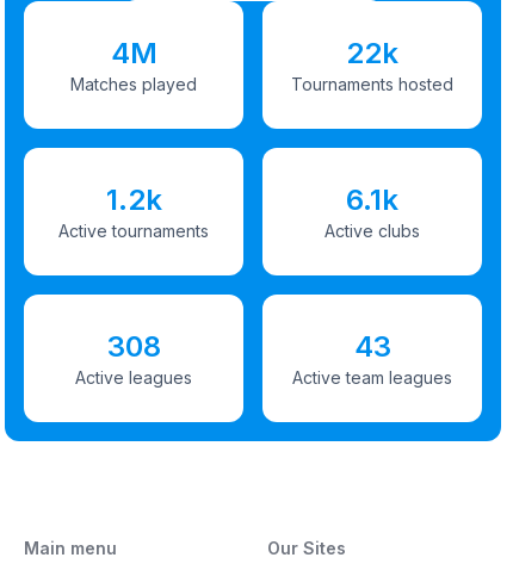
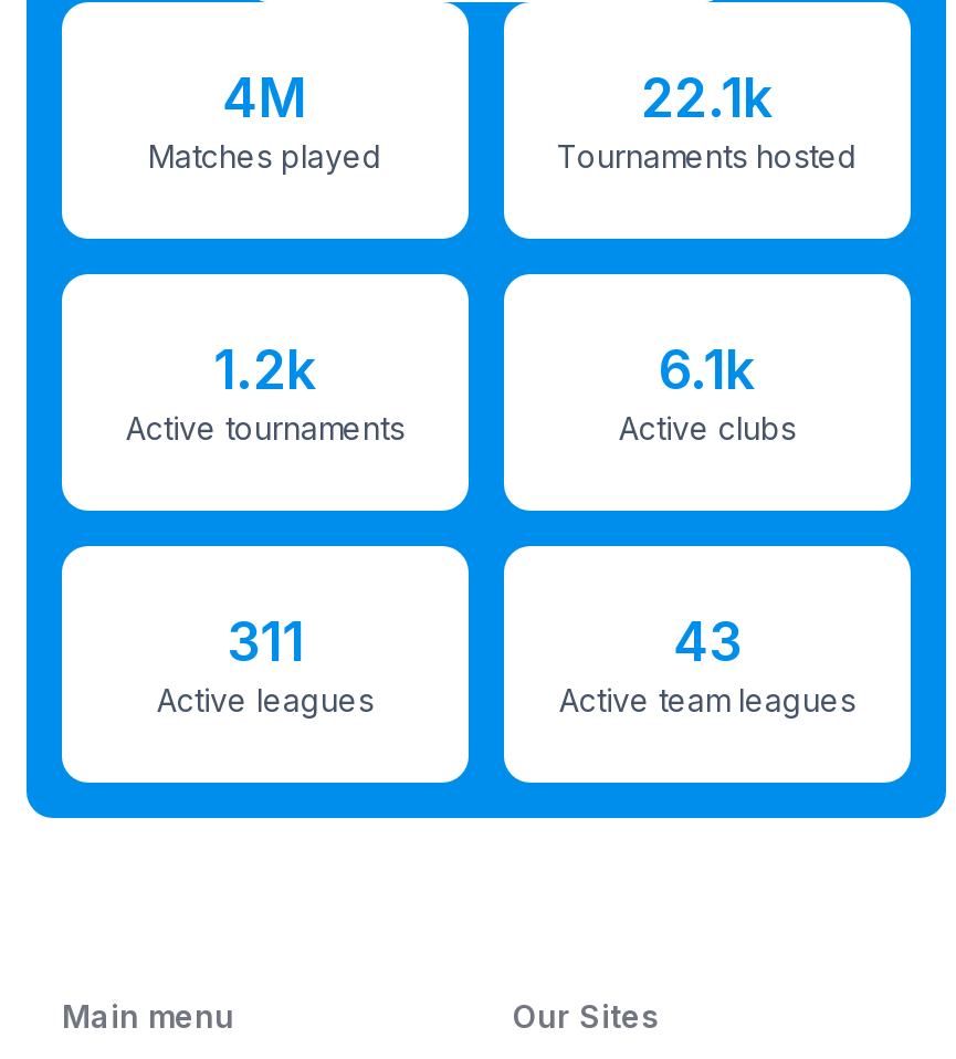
[346,35,398,70] 22k -> [641,65,774,129] 22.1k
[107,329,160,363] 308 -> [227,609,304,673] 311

